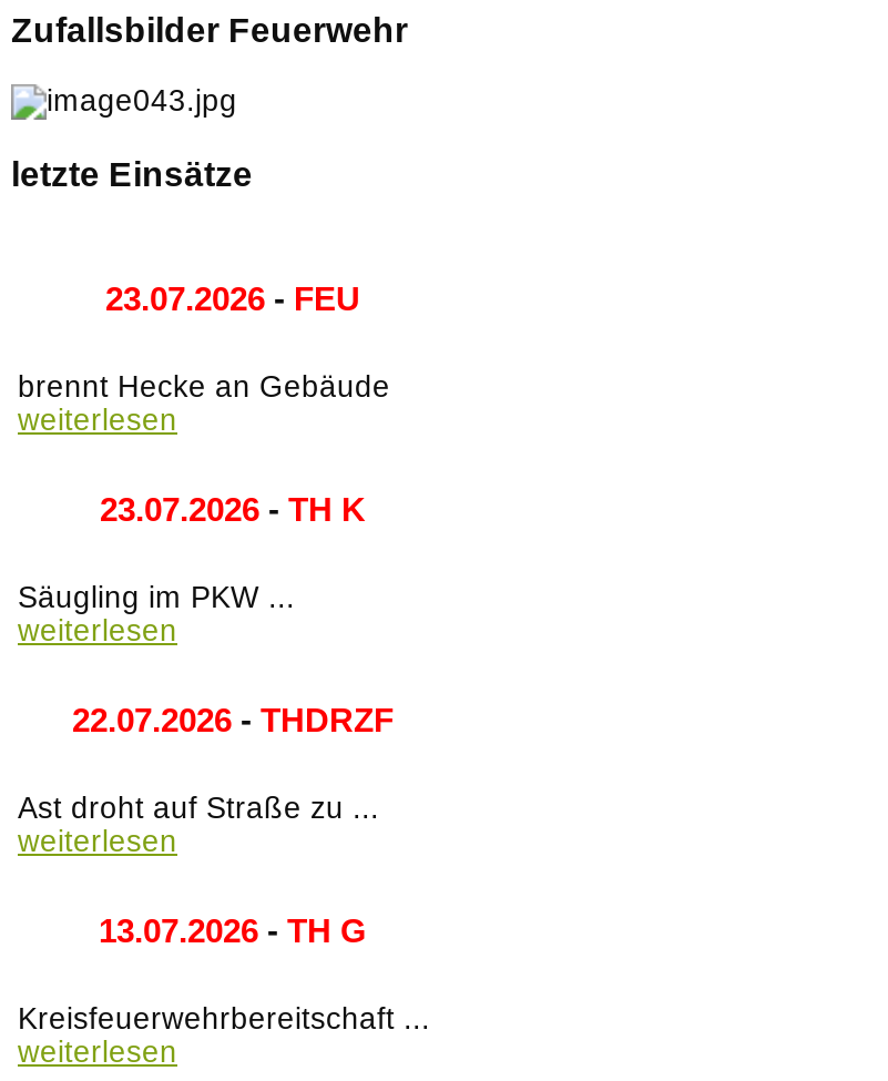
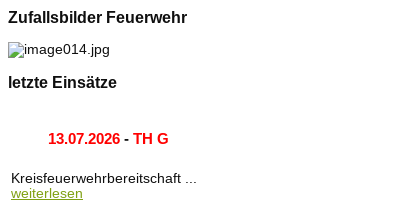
[18,280,394,859] 23.07.2026 - FEU | brennt Hecke an Gebäude | weiterlesen | 23.07.2026 - TH K | Säugling im PKW ... | weiterlesen | 22.07.2026 - THDRZF | Ast droht auf Straße zu ... | weiterlesen -> none

